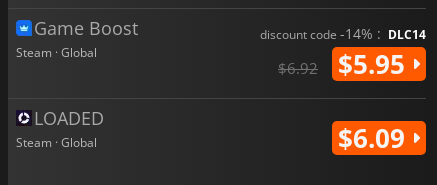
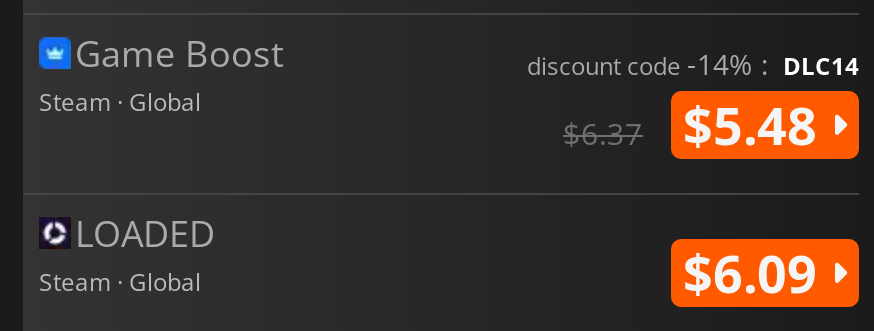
[338,46,412,82] $5.95 -> [683,88,831,160] $5.48
[278,58,318,78] $6.92 -> [563,112,643,152] $6.37

